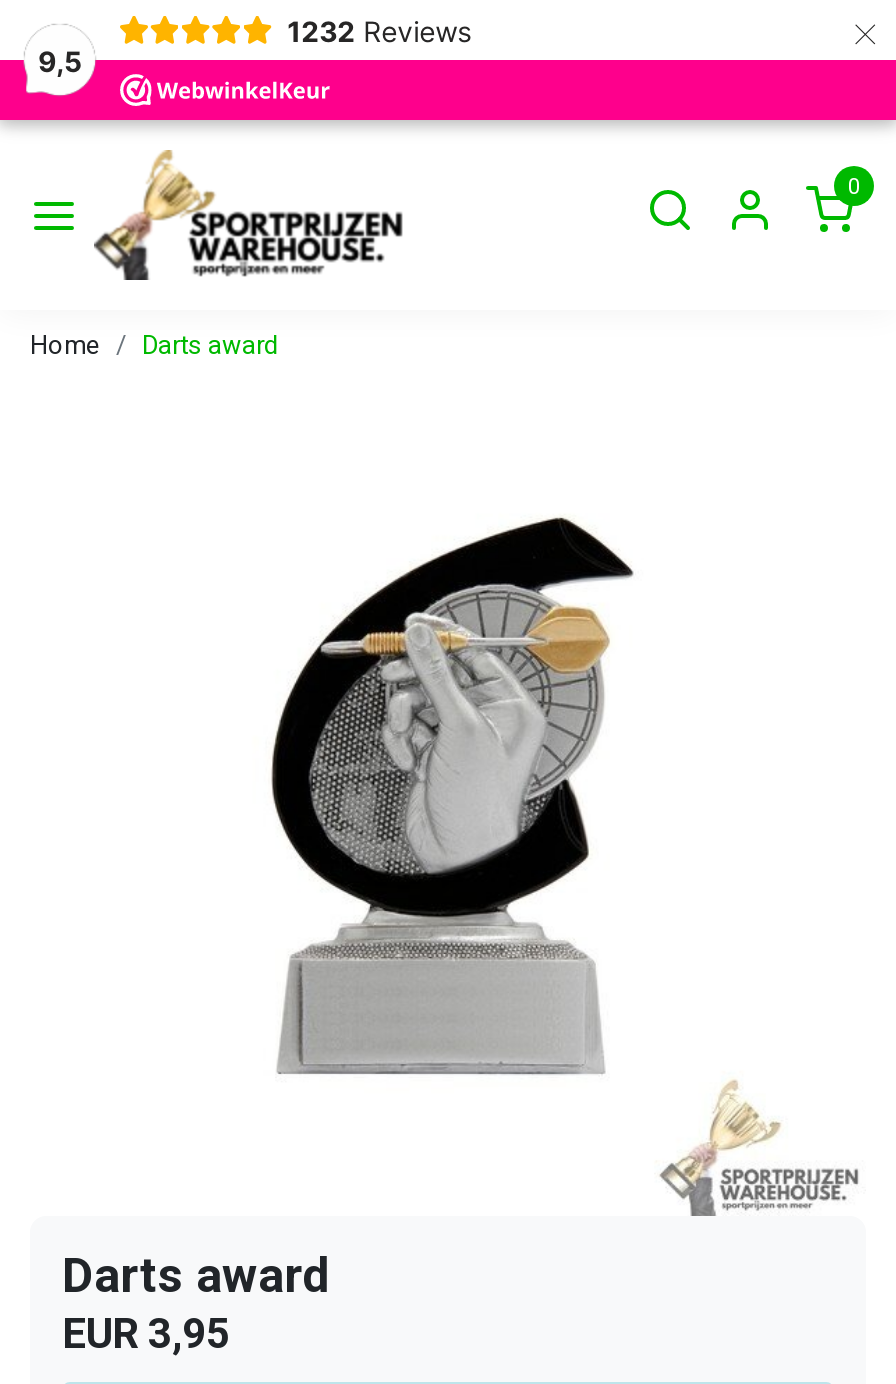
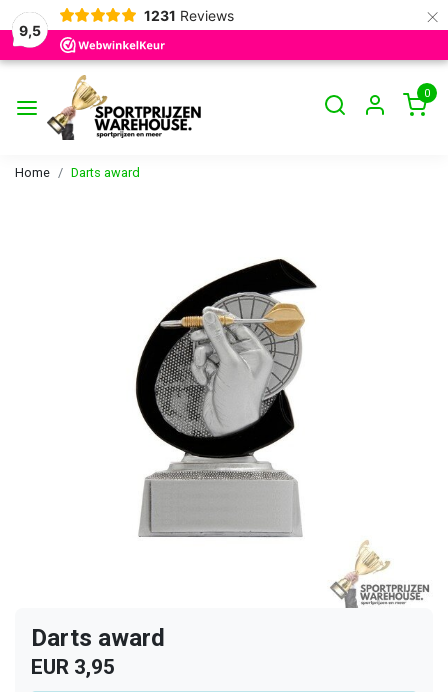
[287,13,471,47] 1232 Reviews -> [144,6,234,23] 1231 Reviews

